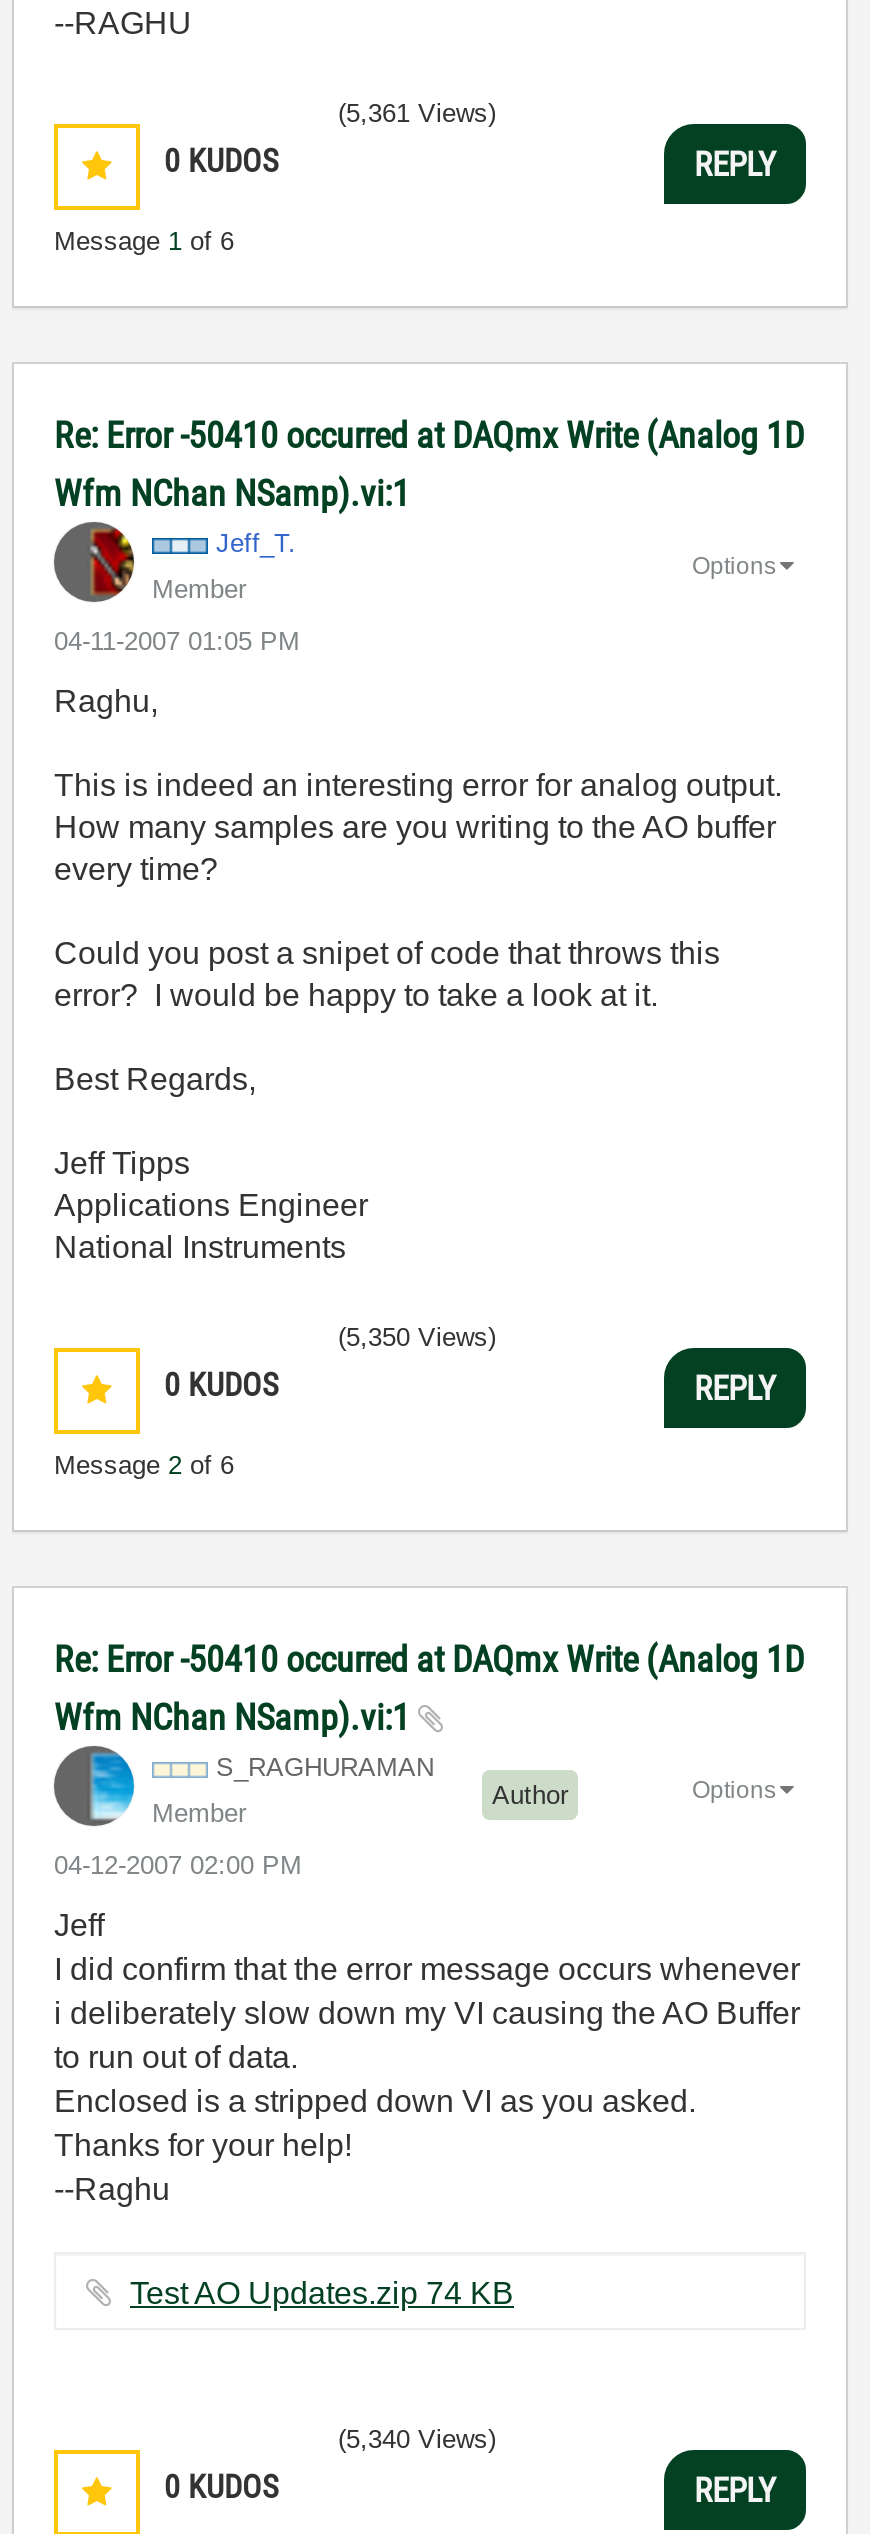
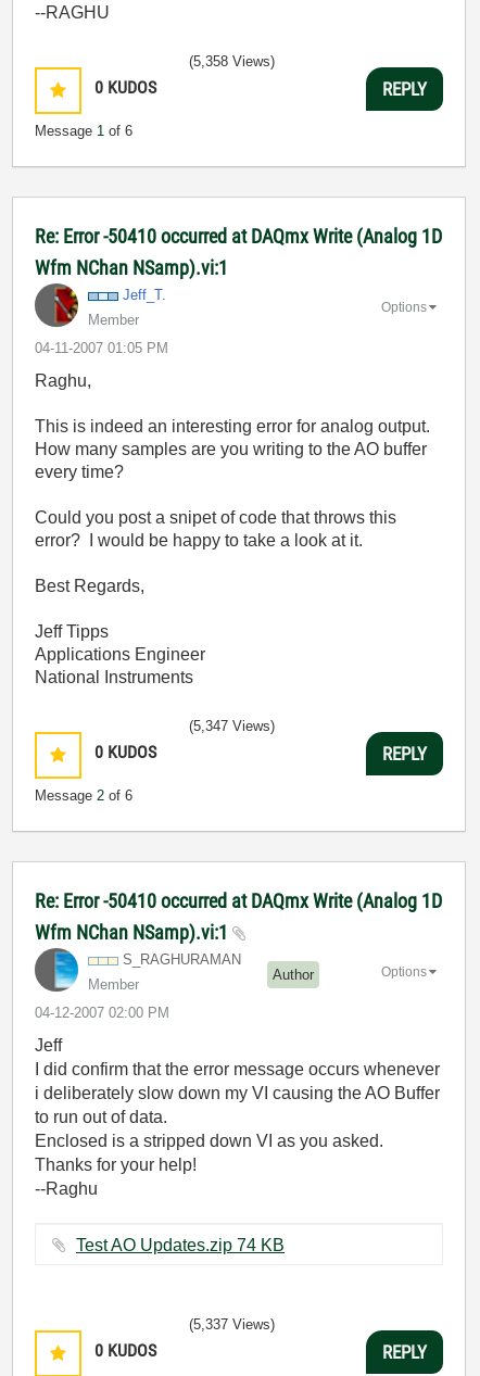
[338,98,496,128] (5,361 Views) -> [189,53,275,70] (5,358 Views)
[338,1322,496,1352] (5,350 Views) -> [189,718,275,734] (5,347 Views)
[338,2424,496,2454] (5,340 Views) -> [189,1316,275,1333] (5,337 Views)

